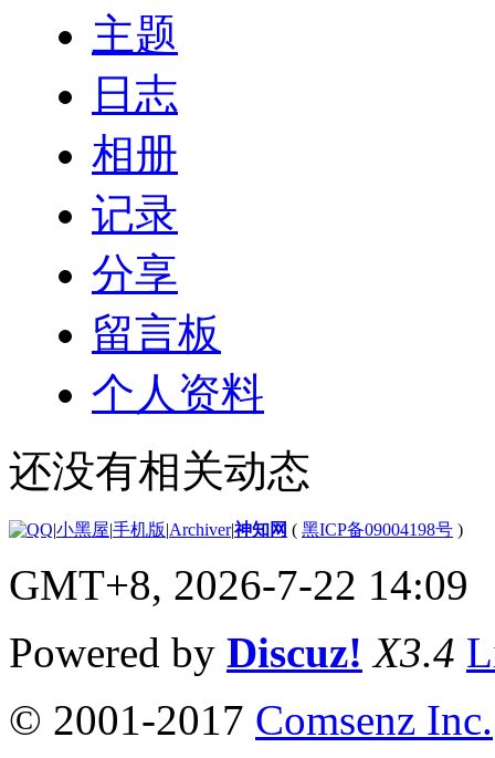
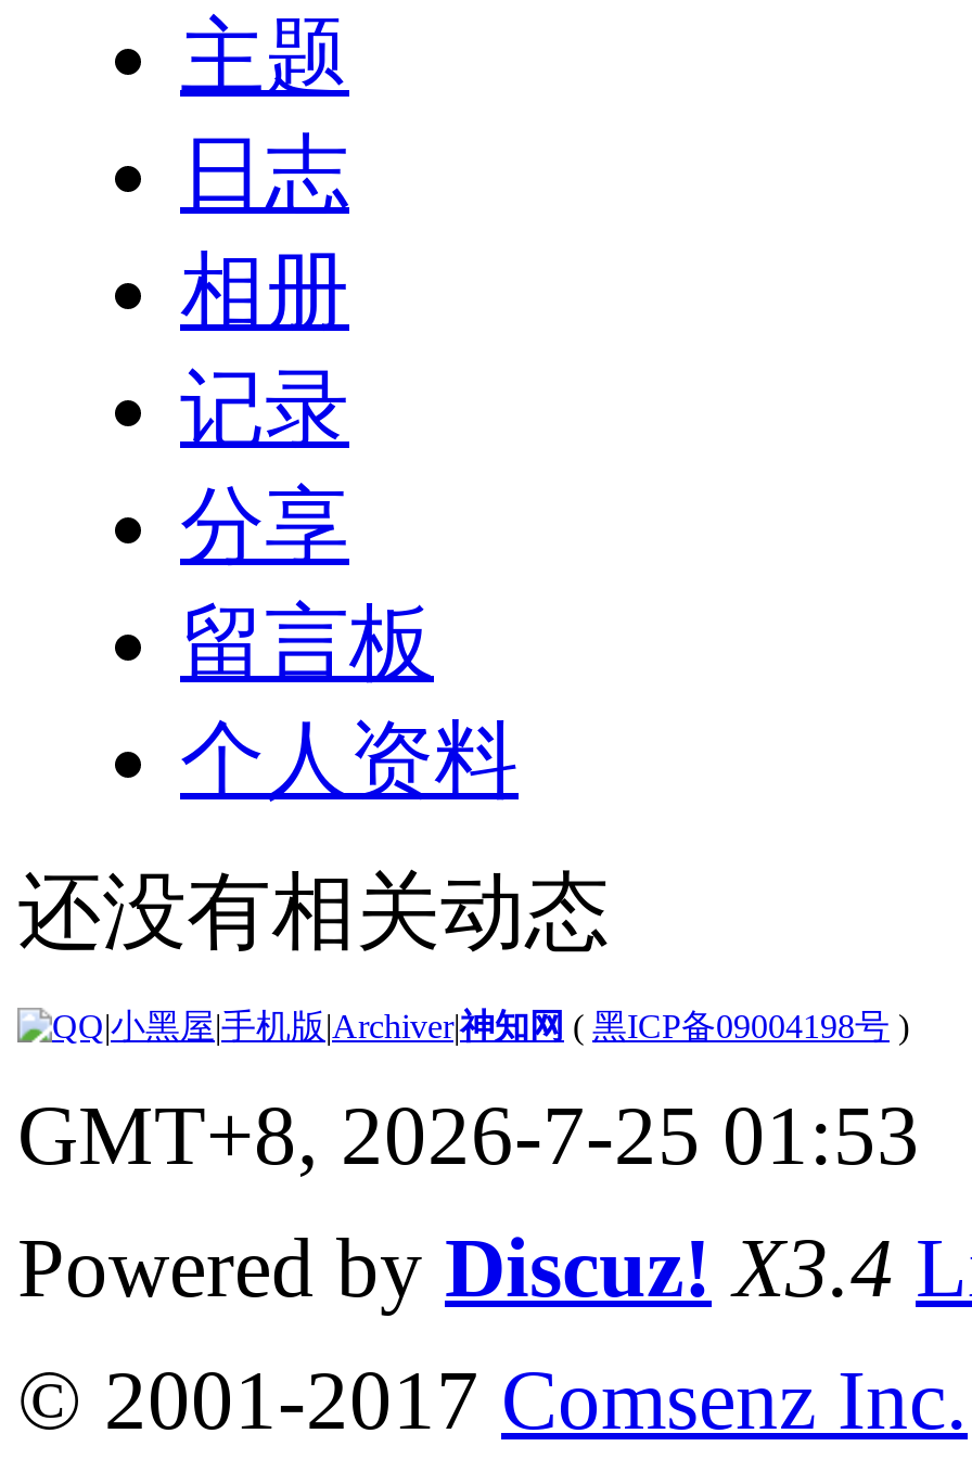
[9,561,468,609] GMT+8, 2026-7-22 14:09 -> [17,1089,920,1182] GMT+8, 2026-7-25 01:53

